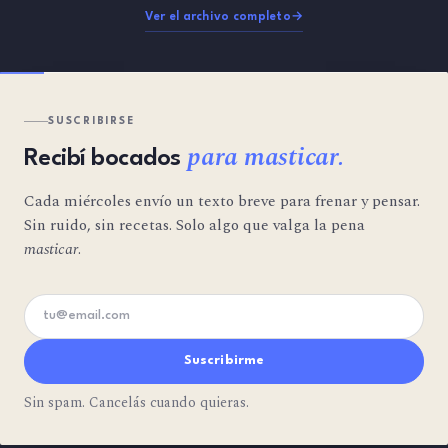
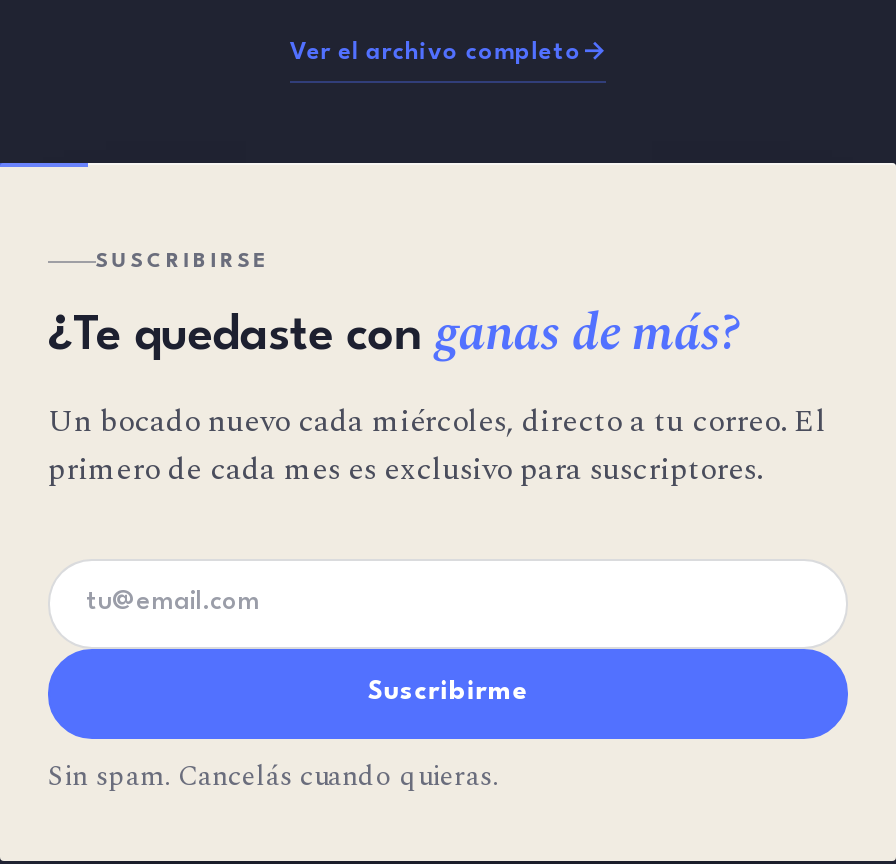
[24,137,420,261] Recibí bocados para masticar. | Cada miércoles envío un texto breve para frenar y pensar. | Sin ruido, sin recetas. Solo algo que valga la pena | masticar. -> [48,292,826,492] ¿Te quedaste con ganas de más? | Un bocado nuevo cada miércoles, directo a tu correo. El | primero de cada mes es exclusivo para suscriptores.

